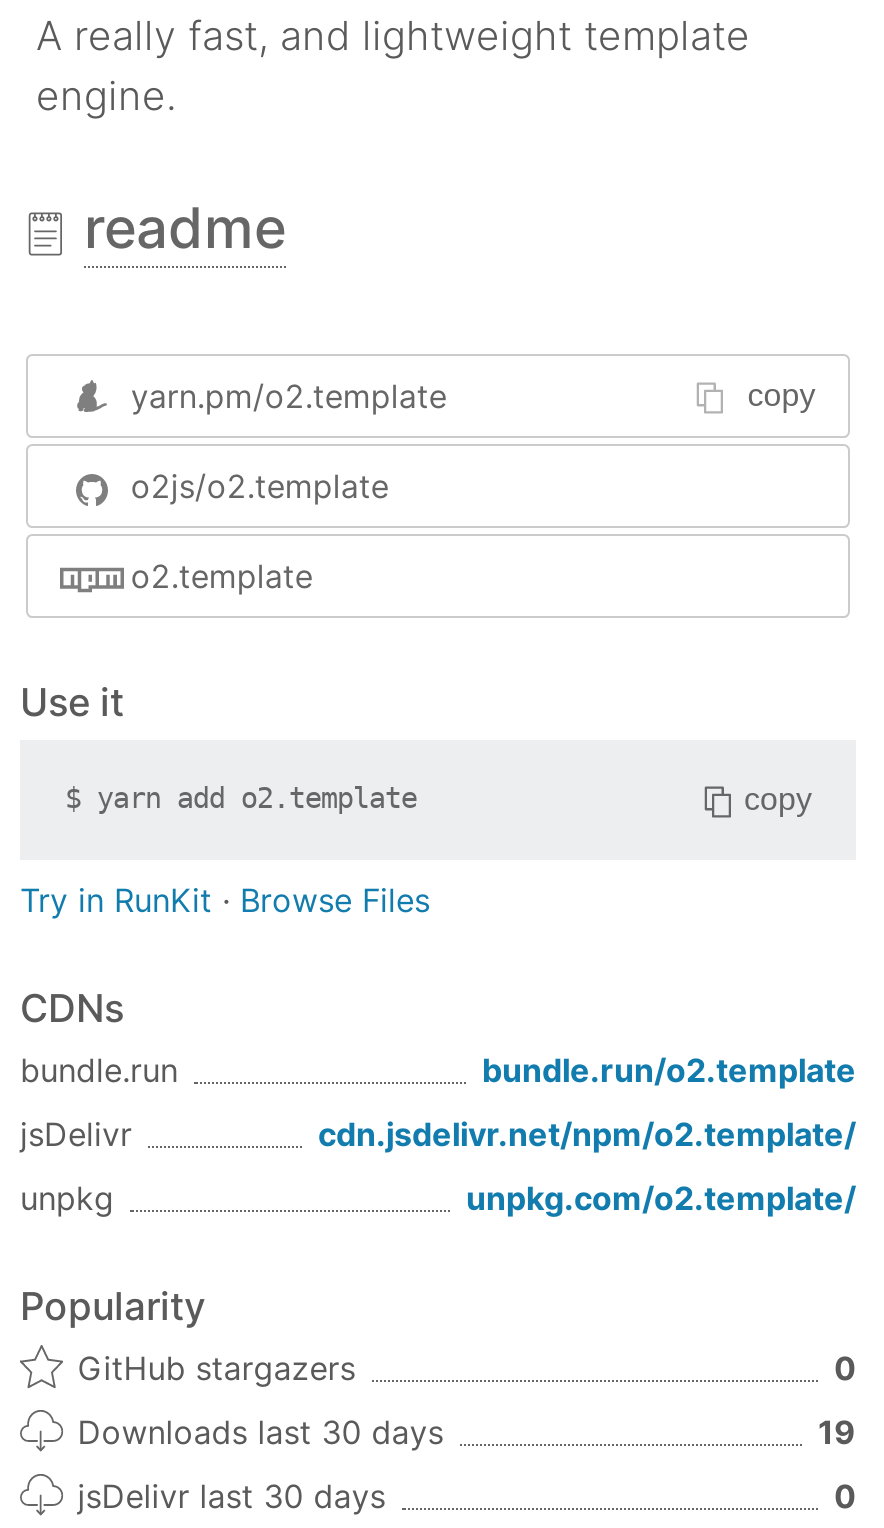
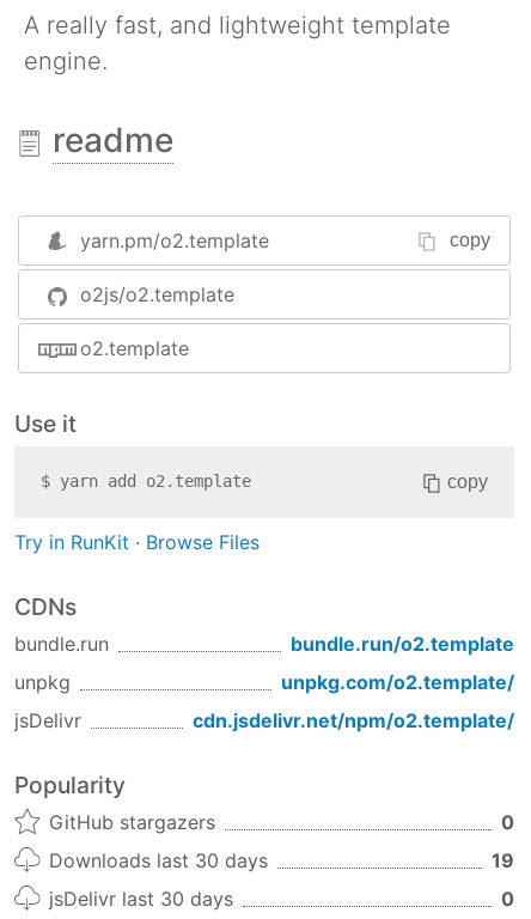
moved [20,1113,856,1153] -> [14,708,514,732]: jsDelivr | cdn.jsdelivr.net/npm/o2.template/
moved [20,1177,856,1217] -> [14,670,514,693]: unpkg | unpkg.com/o2.template/

